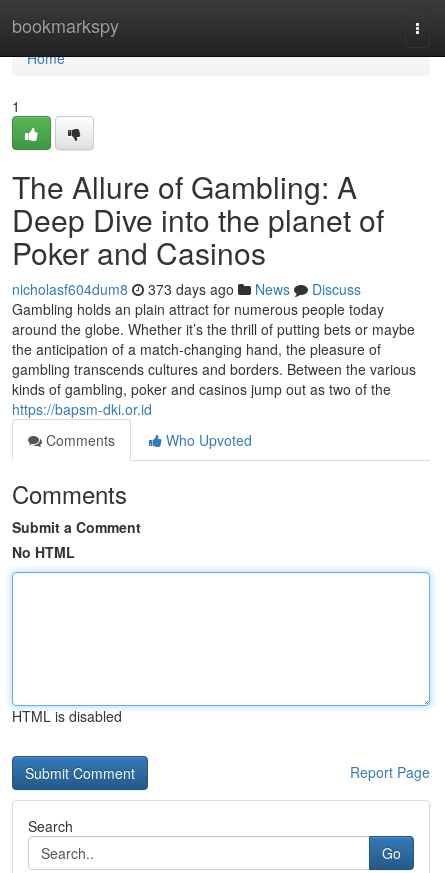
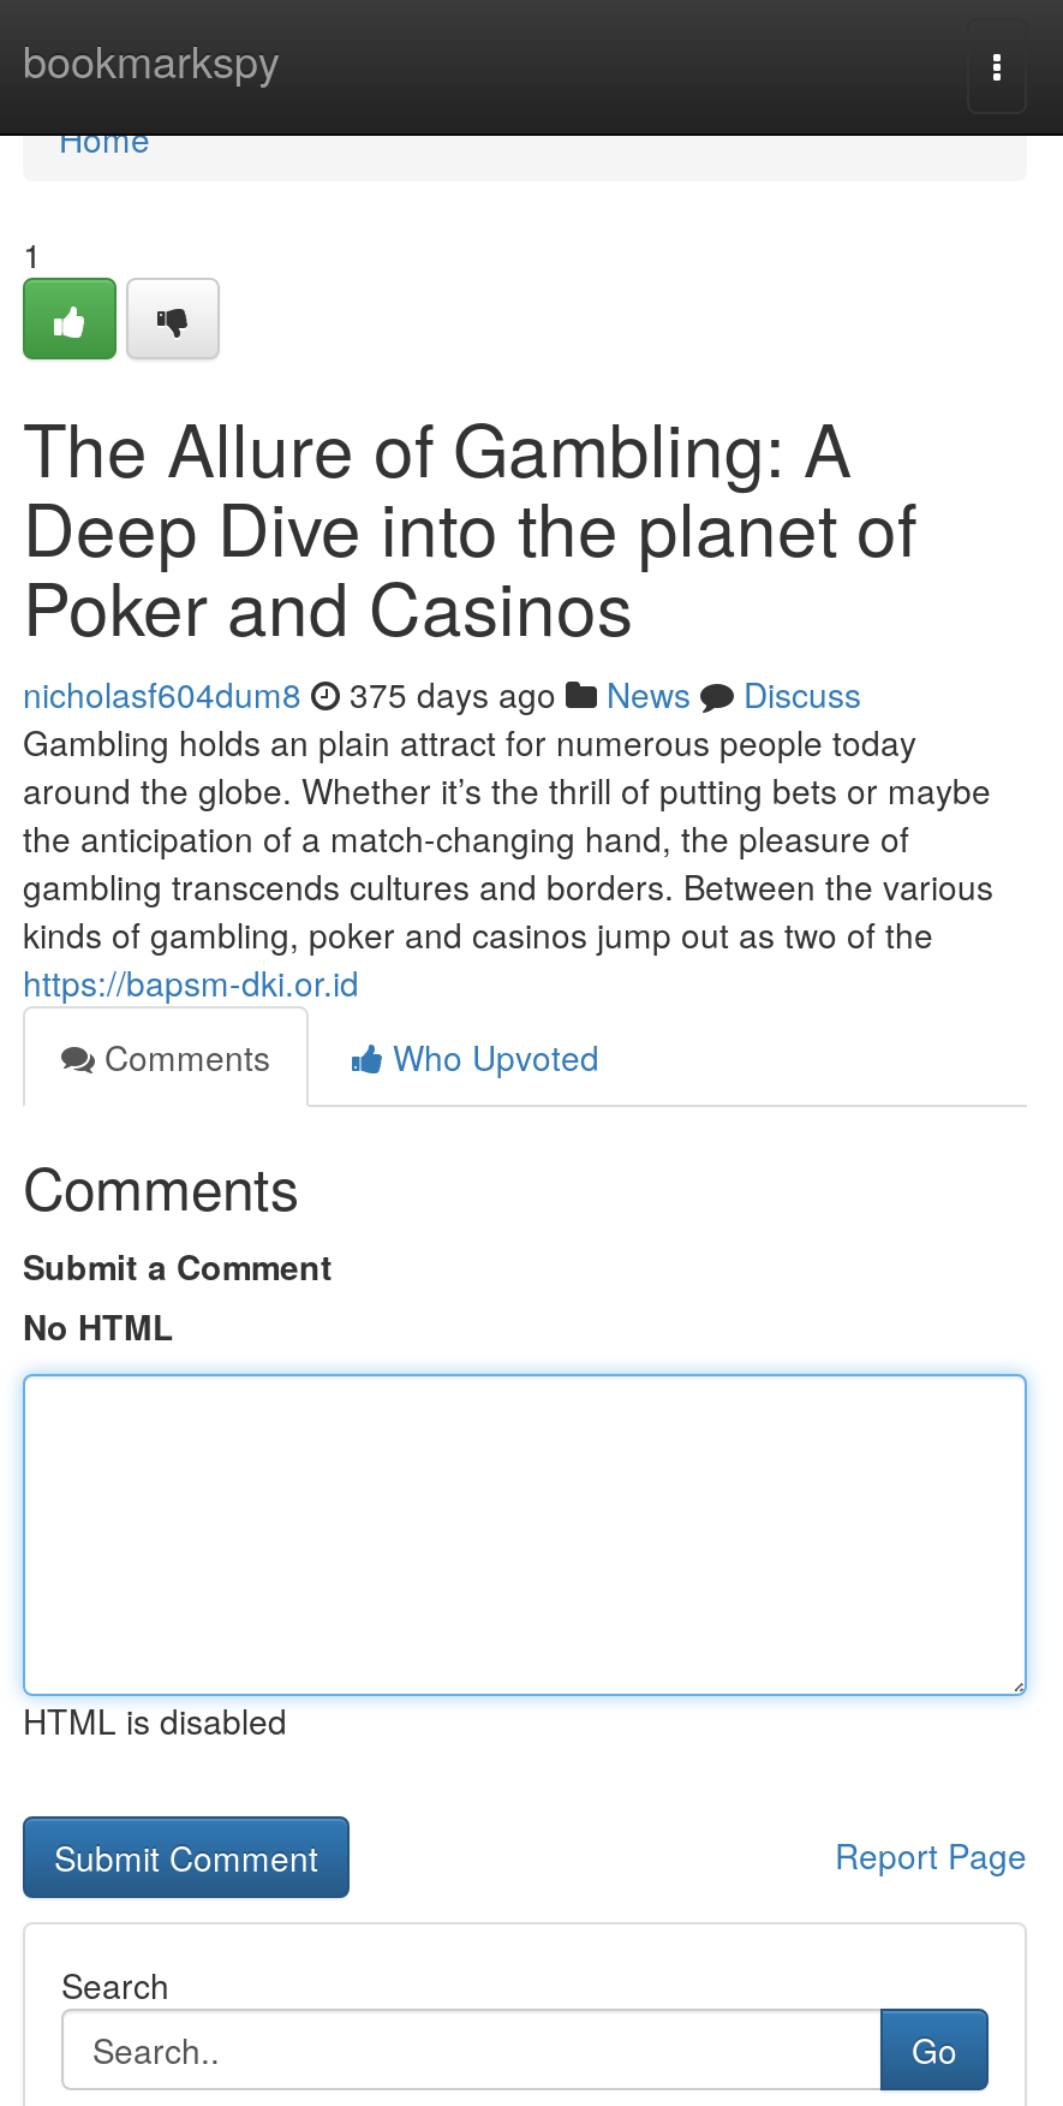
[12,279,361,299] nicholasf604dum8 373 days ago News Discuss -> [23,670,861,718] nicholasf604dum8 375 days ago News Discuss

